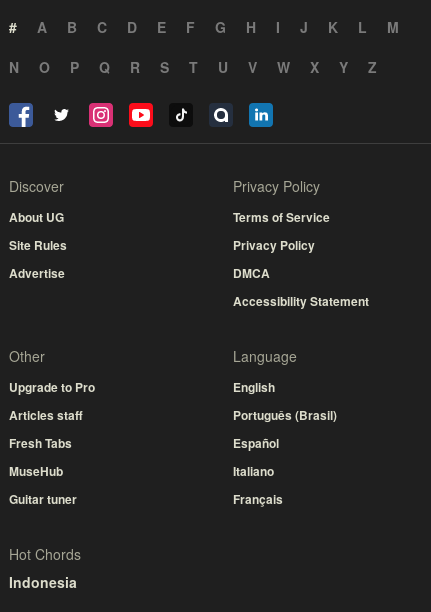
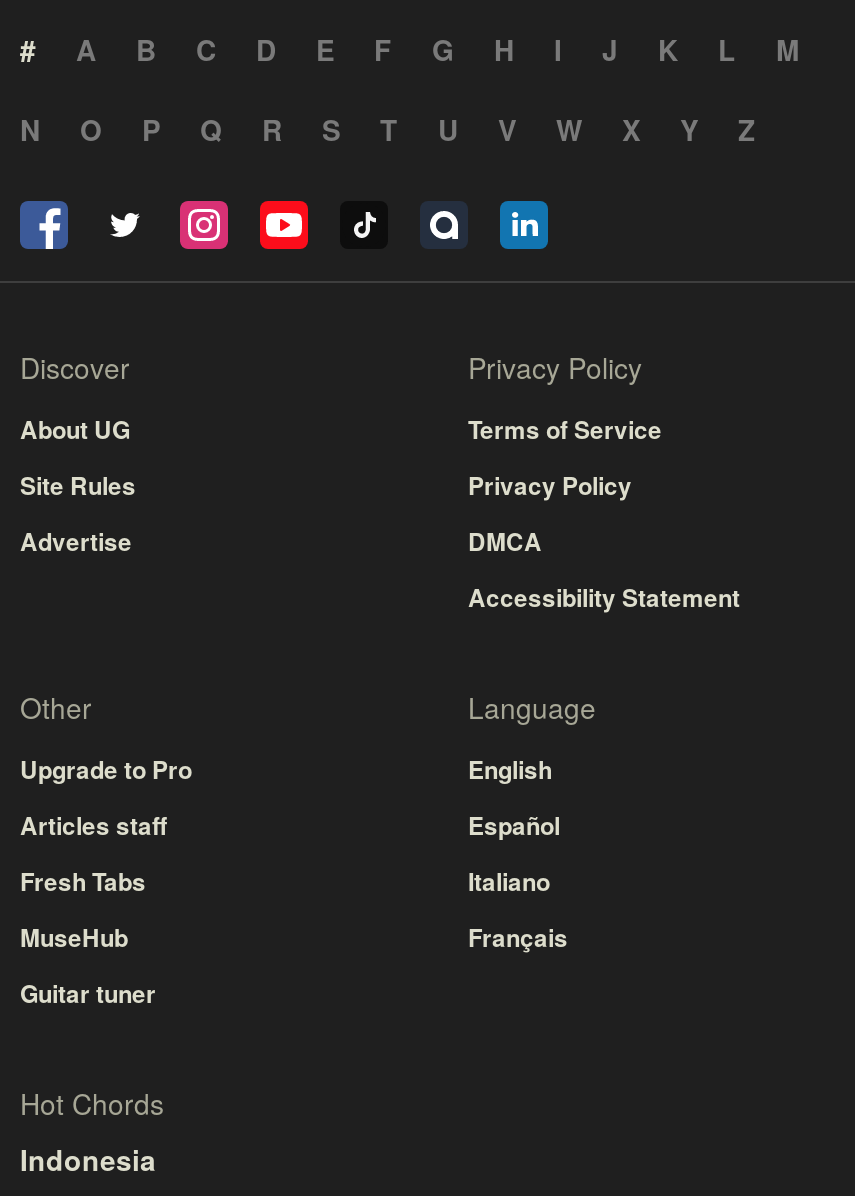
[233,406,337,424] Português (Brasil) -> none
moved [233,434,283,508] -> [468,807,568,955]: Español | Italiano | Français

